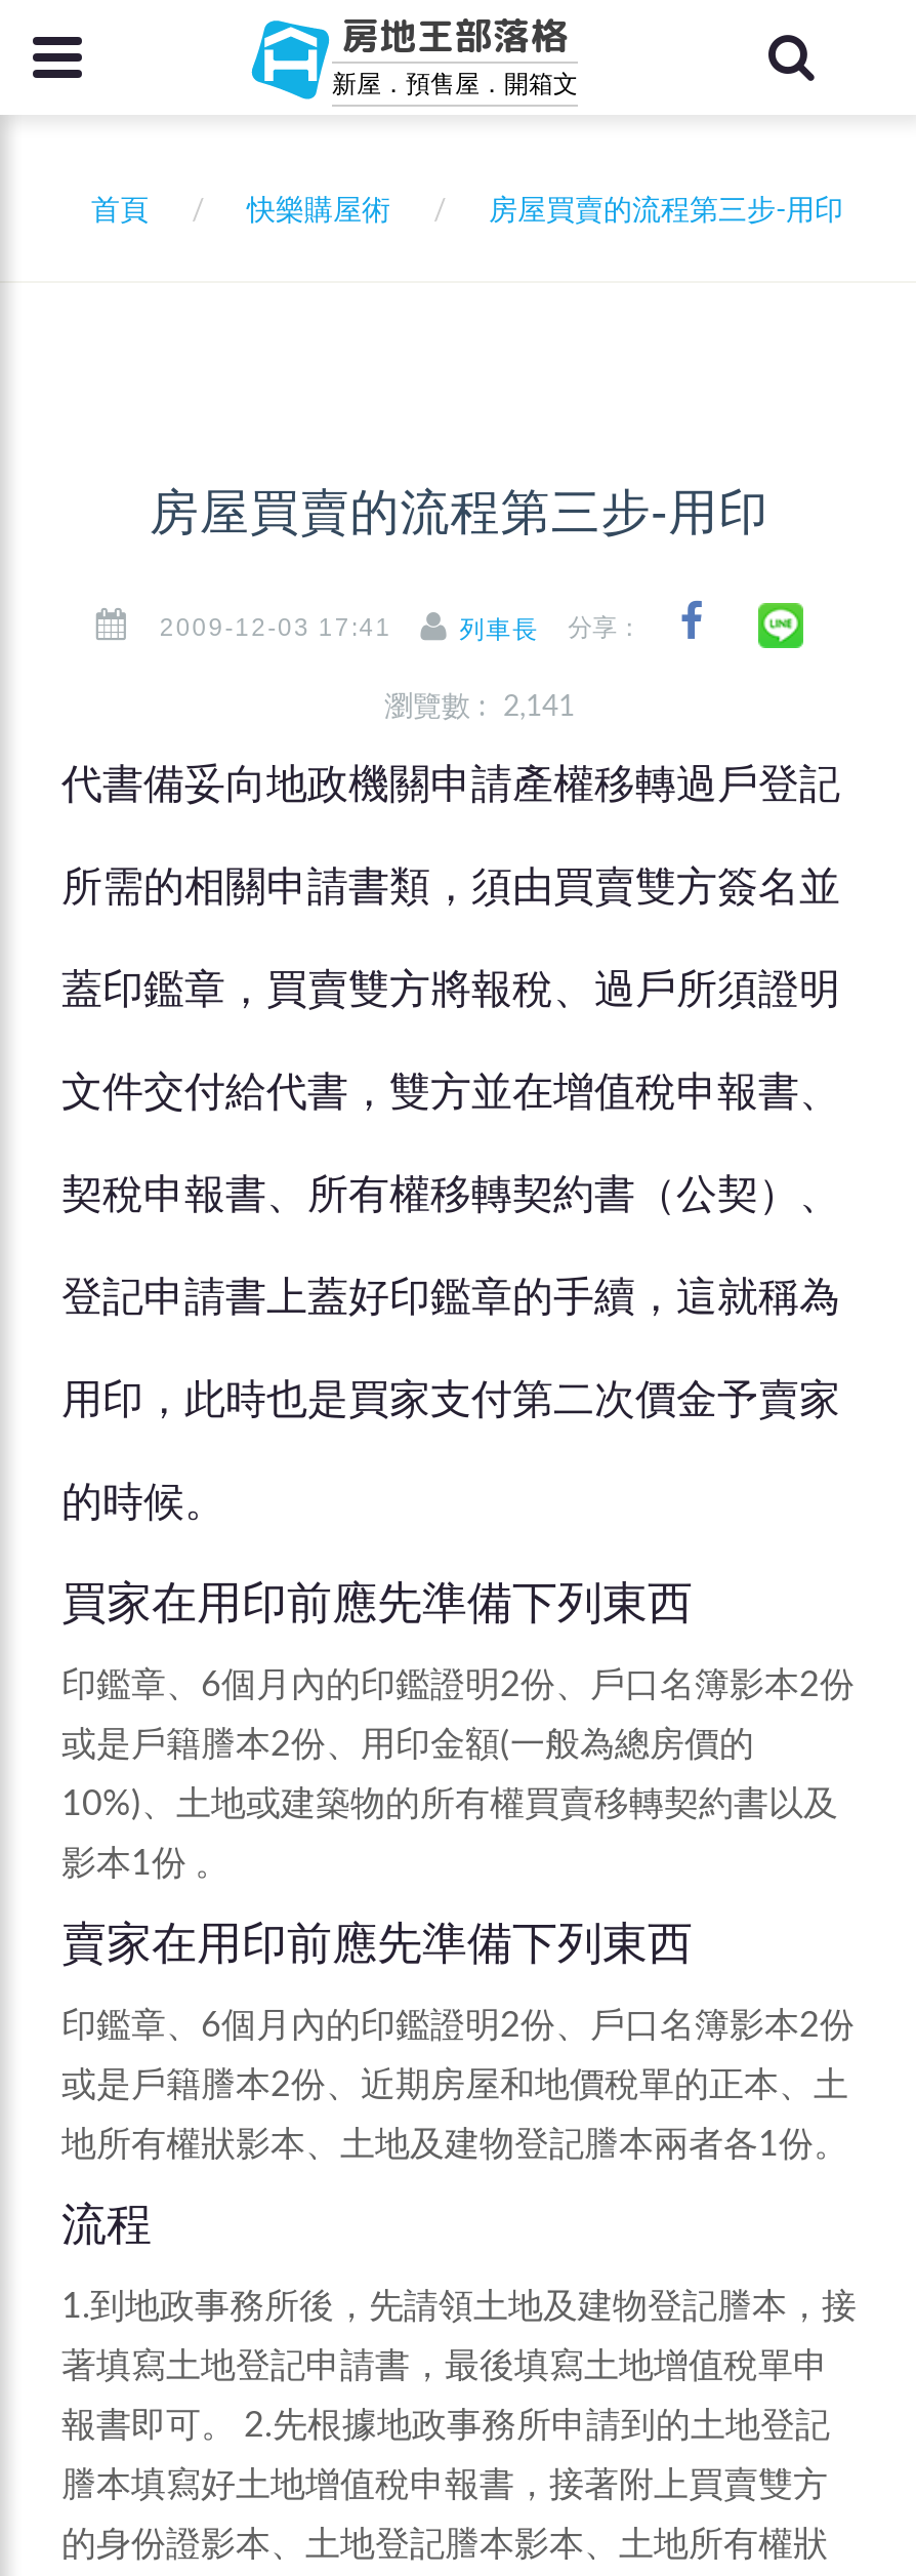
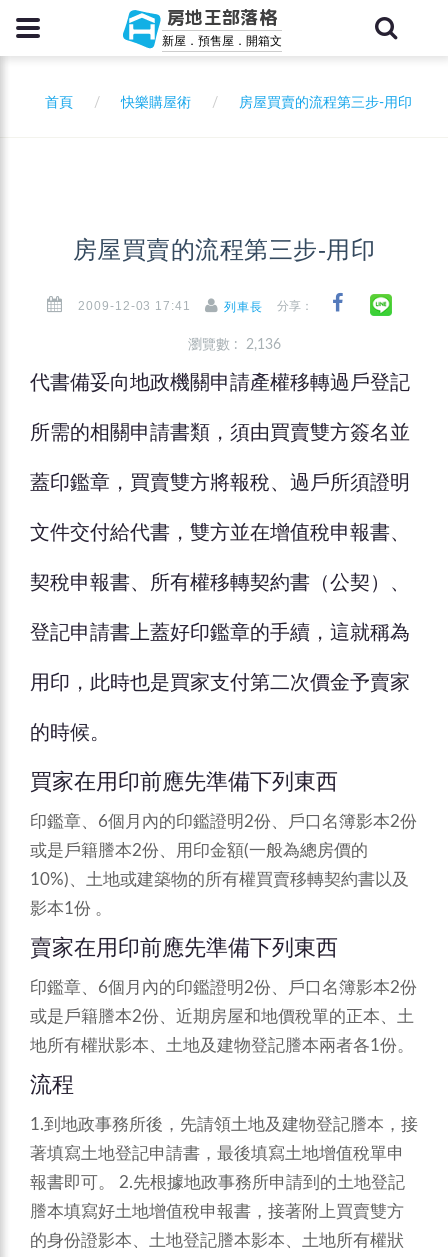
[384,694,575,723] 瀏覽數 : 2,141 -> [187,338,280,352] 瀏覽數 : 2,136

